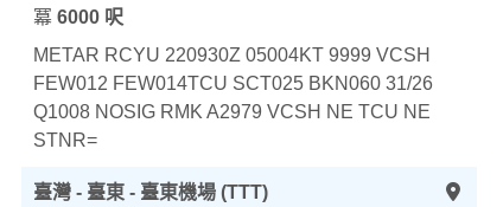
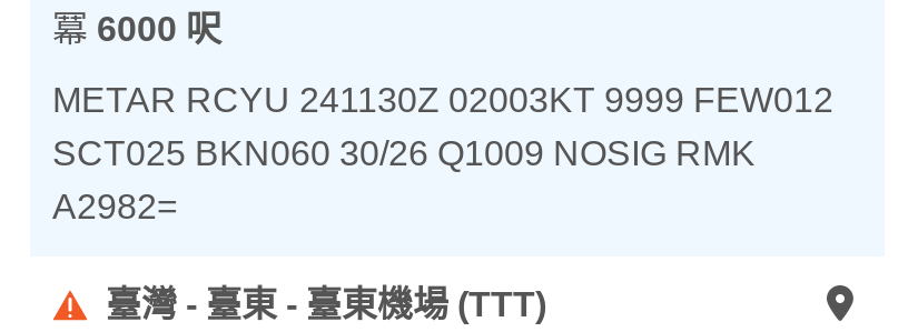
[33,44,433,150] METAR RCYU 220930Z 05004KT 9999 VCSH | FEW012 FEW014TCU SCT025 BKN060 31/26 | Q1008 NOSIG RMK A2979 VCSH NE TCU NE | STNR= -> [52,80,833,225] METAR RCYU 241130Z 02003KT 9999 FEW012 | SCT025 BKN060 30/26 Q1009 NOSIG RMK | A2982=

